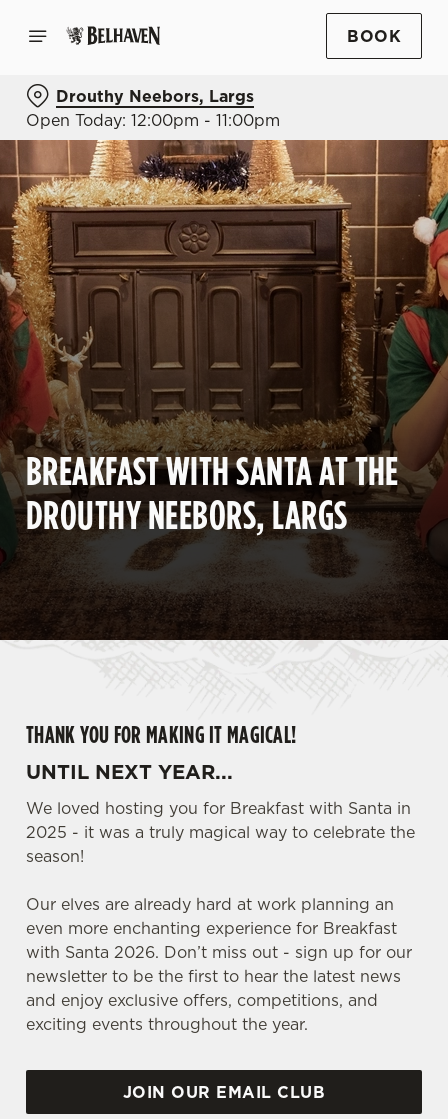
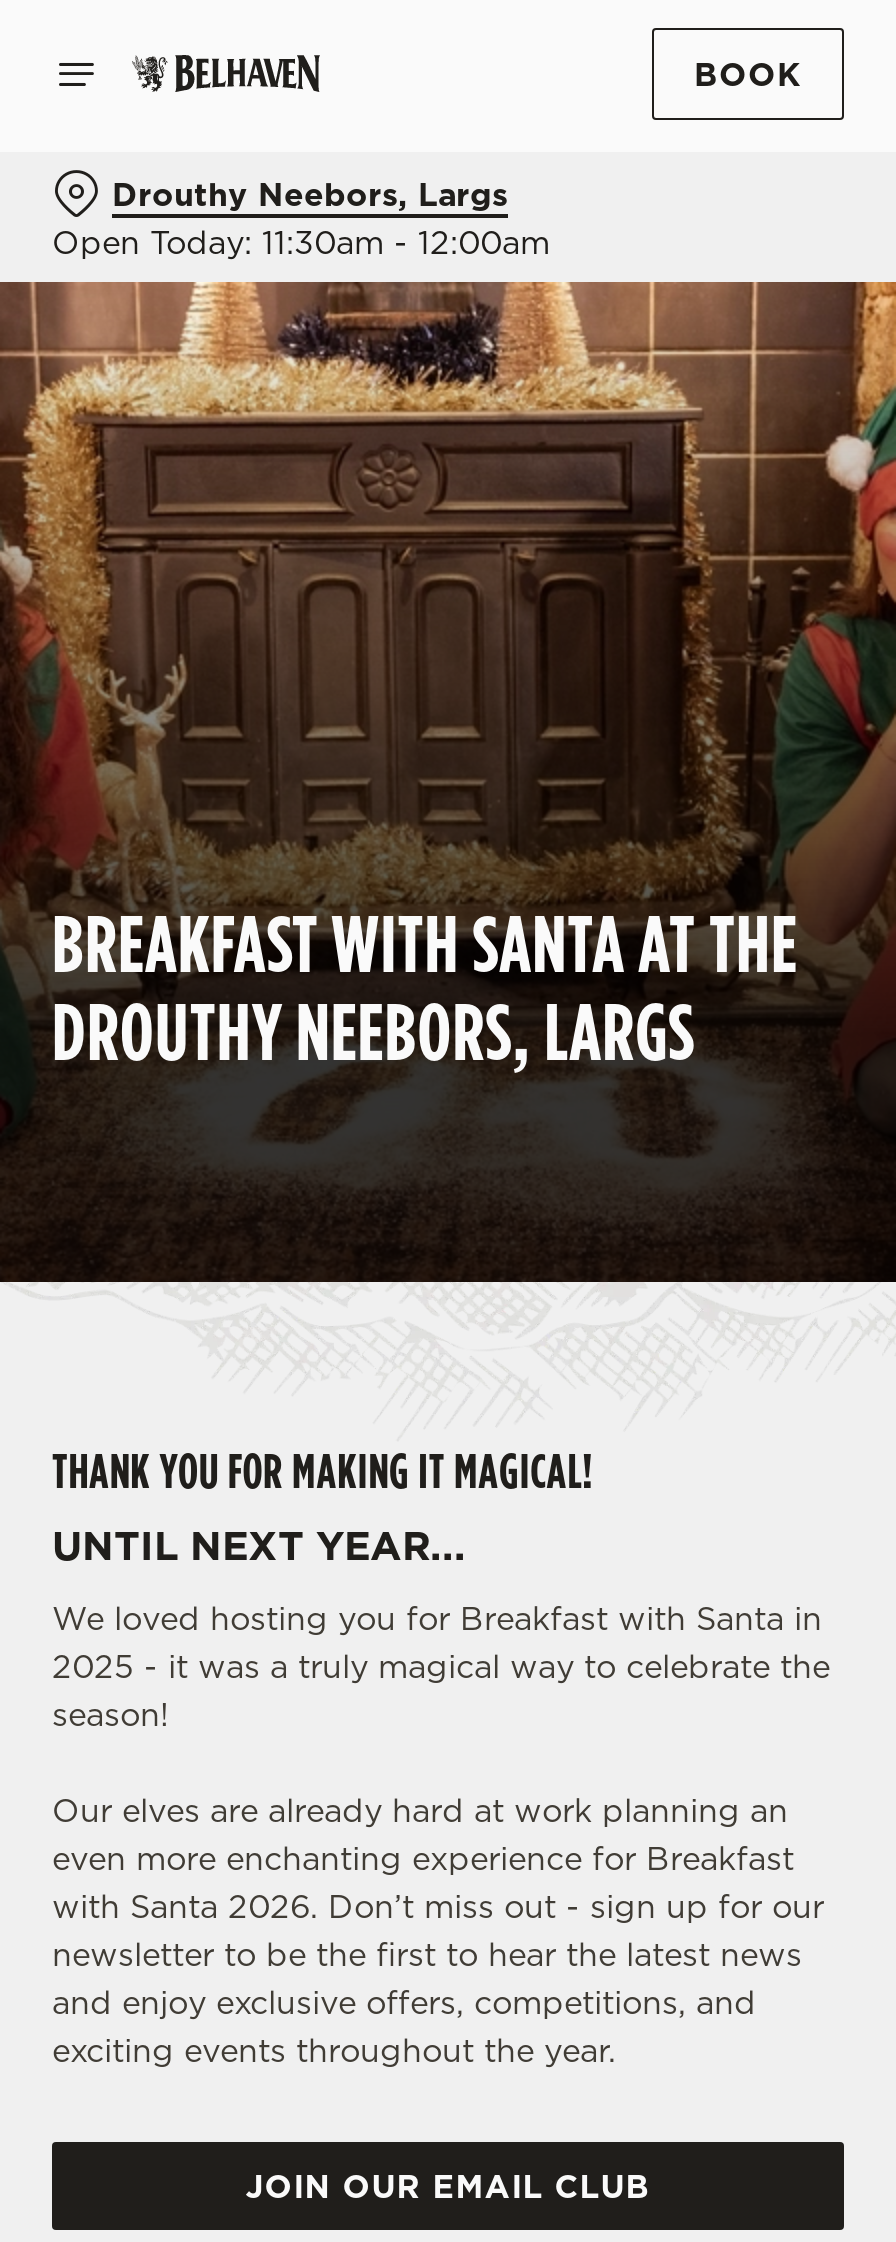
[26,109,280,131] Open Today: 12:00pm - 11:00pm -> [52,220,550,264] Open Today: 11:30am - 12:00am

